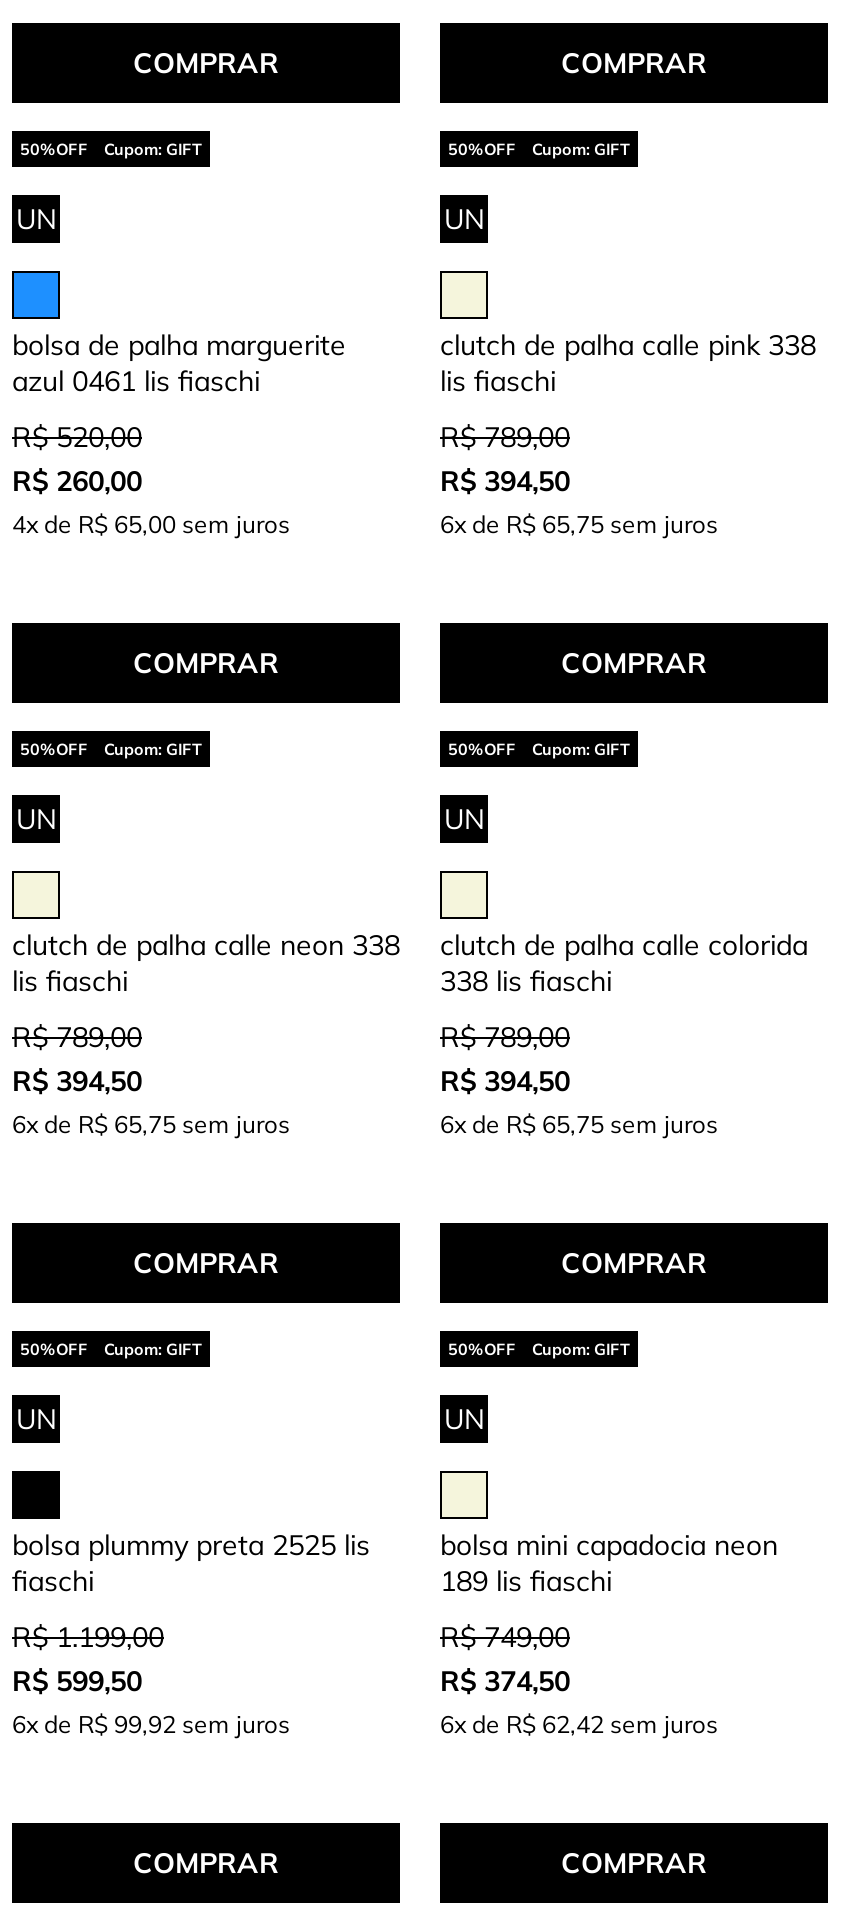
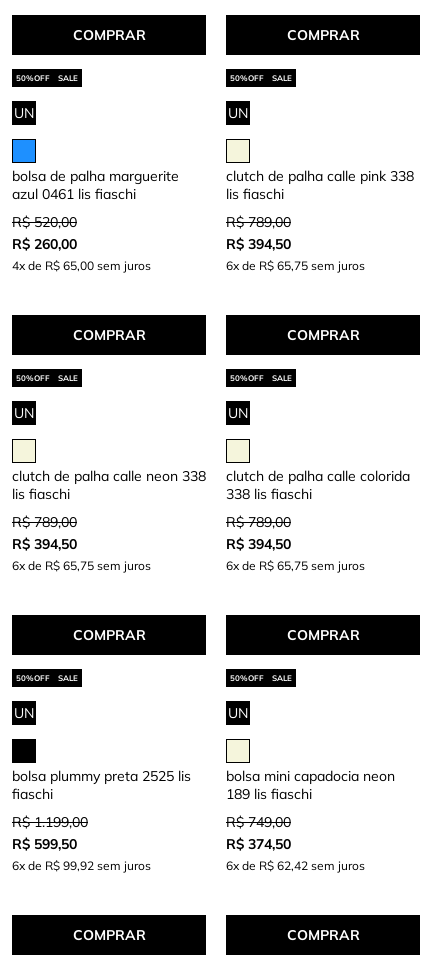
[104,139,202,159] Cupom: GIFT -> [58,73,78,83] SALE
[532,139,630,159] Cupom: GIFT -> [272,73,292,83] SALE
[104,739,202,759] Cupom: GIFT -> [58,373,78,383] SALE
[532,739,630,759] Cupom: GIFT -> [272,373,292,383] SALE
[104,1339,202,1359] Cupom: GIFT -> [58,673,78,683] SALE
[532,1339,630,1359] Cupom: GIFT -> [272,673,292,683] SALE

